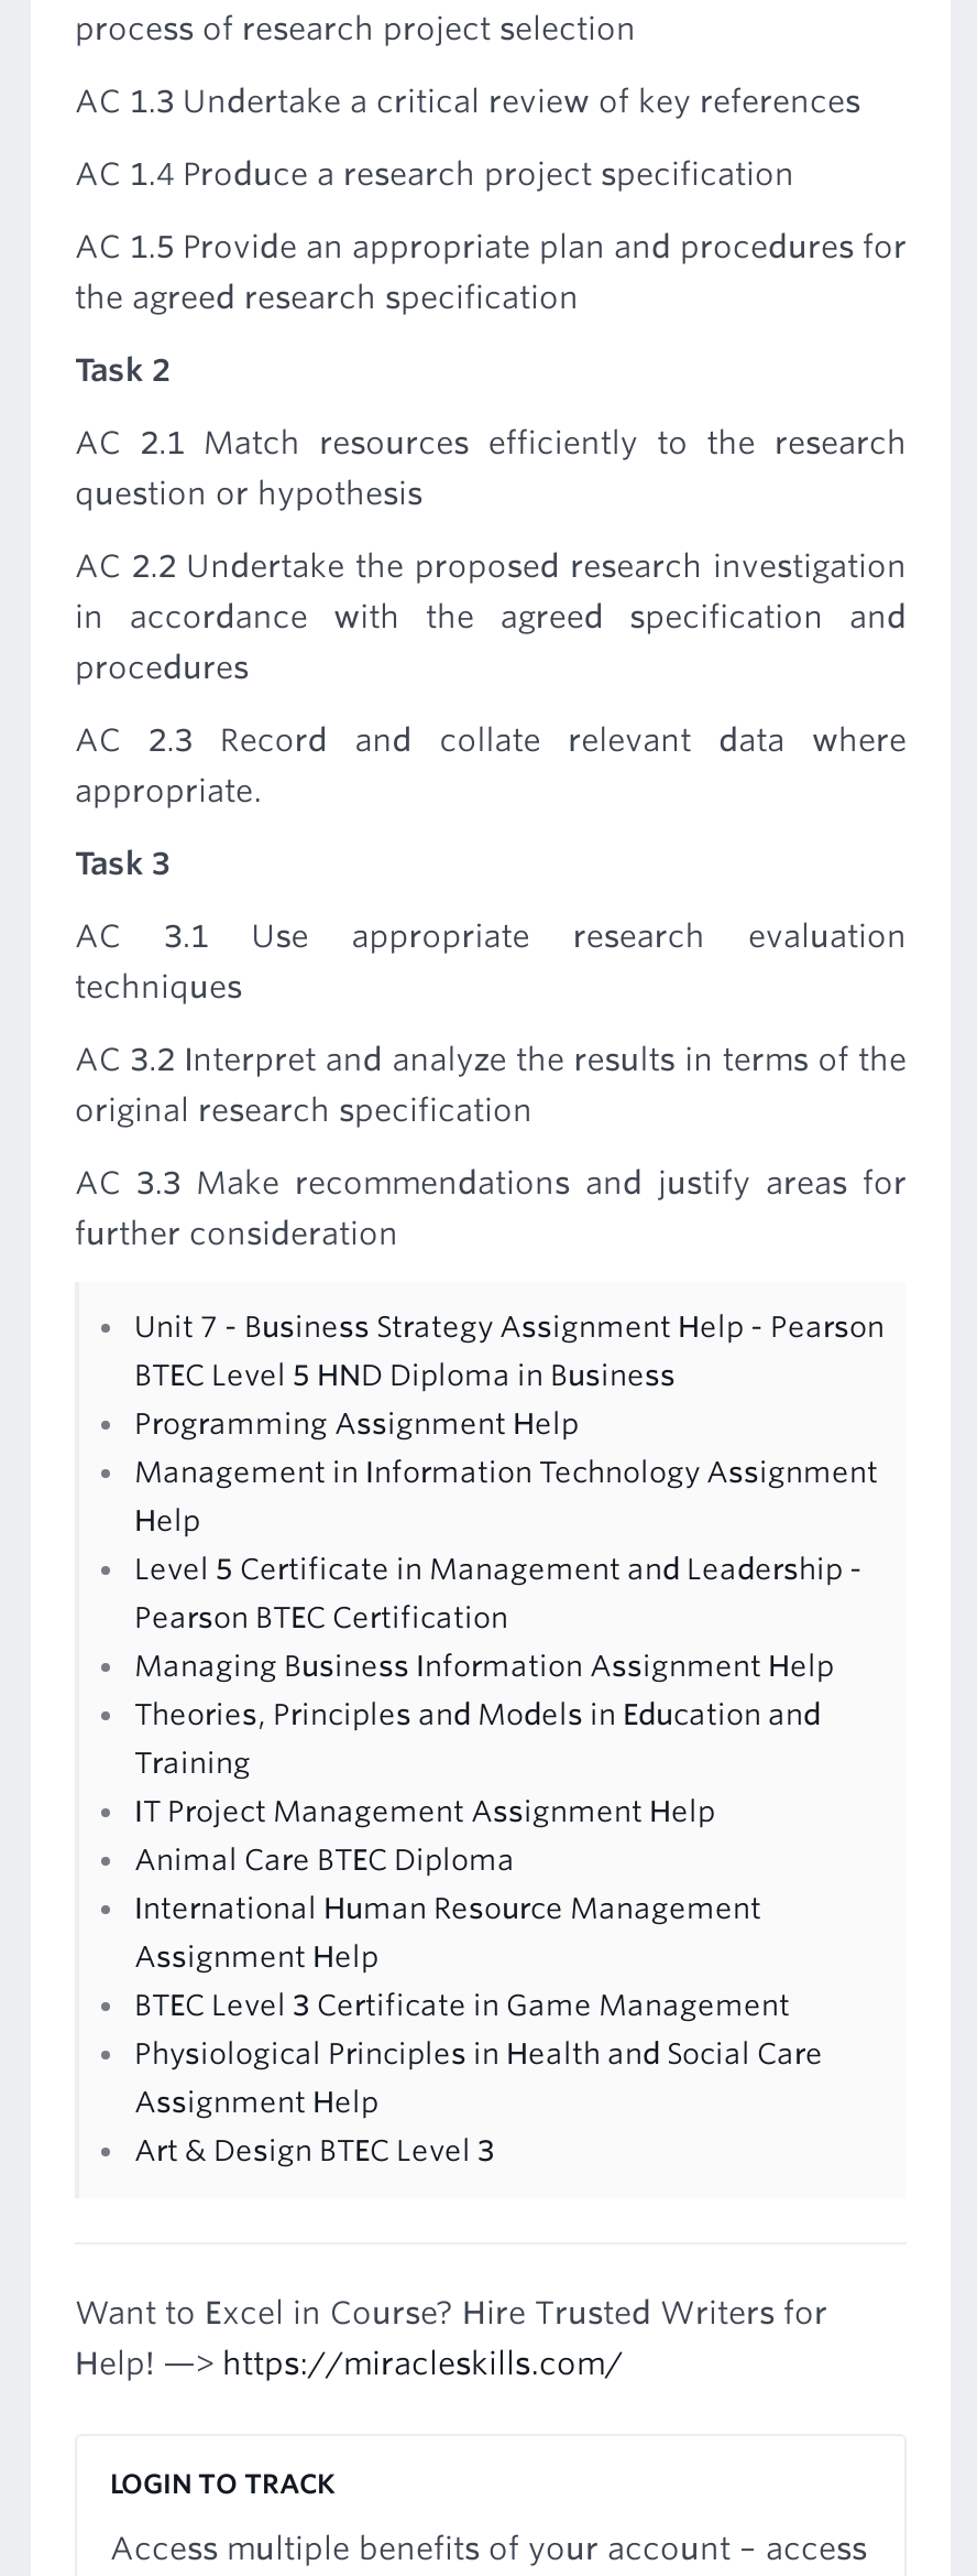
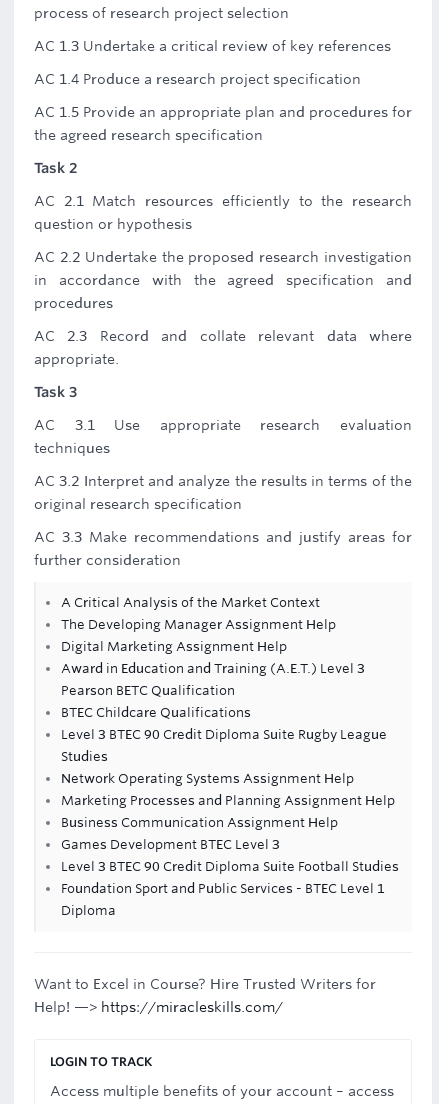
[134,1311,885,2167] Unit 7 - Business Strategy Assignment Help - Pearson | BTEC Level 5 HND Diploma in Business | Programming Assignment Help | Management in Information Technology Assignment | Help | Level 5 Certificate in Management and Leadership - | Pearson BTEC Certification | Managing Business Information Assignment Help | Theories, Principles and Models in Education and | Training | IT Project Management Assignment Help | Animal Care BTEC Diploma | International Human Resource Management | Assignment Help | BTEC Level 3 Certificate in Game Management | Physiological Principles in Health and Social Care | Assignment Help | Art & Design BTEC Level 3 -> [61,595,399,918] A Critical Analysis of the Market Context | The Developing Manager Assignment Help | Digital Marketing Assignment Help | Award in Education and Training (A.E.T.) Level 3 | Pearson BETC Qualification | BTEC Childcare Qualifications | Level 3 BTEC 90 Credit Diploma Suite Rugby League | Studies | Network Operating Systems Assignment Help | Marketing Processes and Planning Assignment Help | Business Communication Assignment Help | Games Development BTEC Level 3 | Level 3 BTEC 90 Credit Diploma Suite Football Studies | Foundation Sport and Public Services - BTEC Level 1 | Diploma

